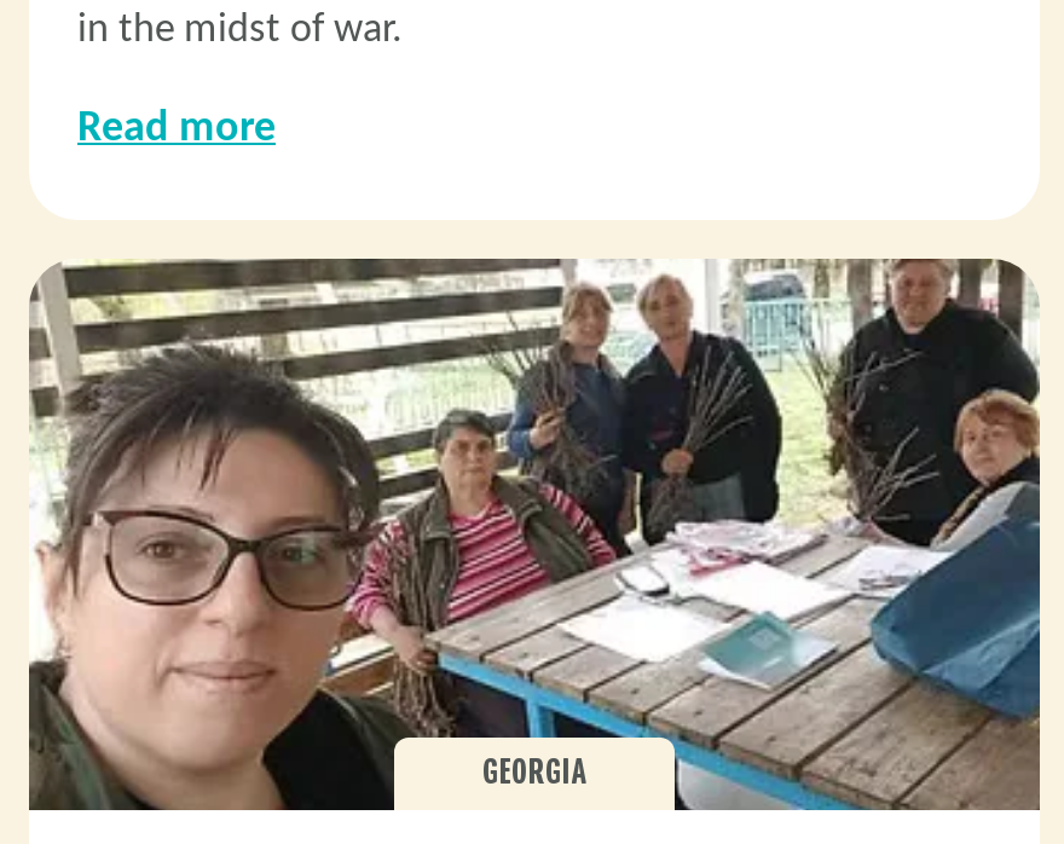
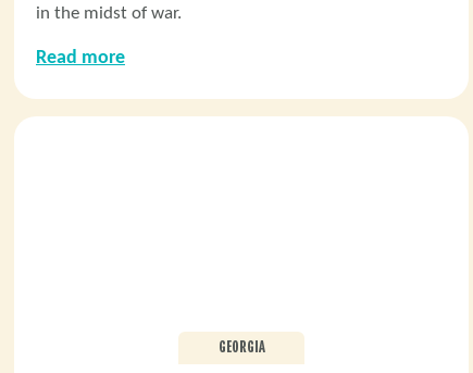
[27,256,1042,813] [image] -> none

